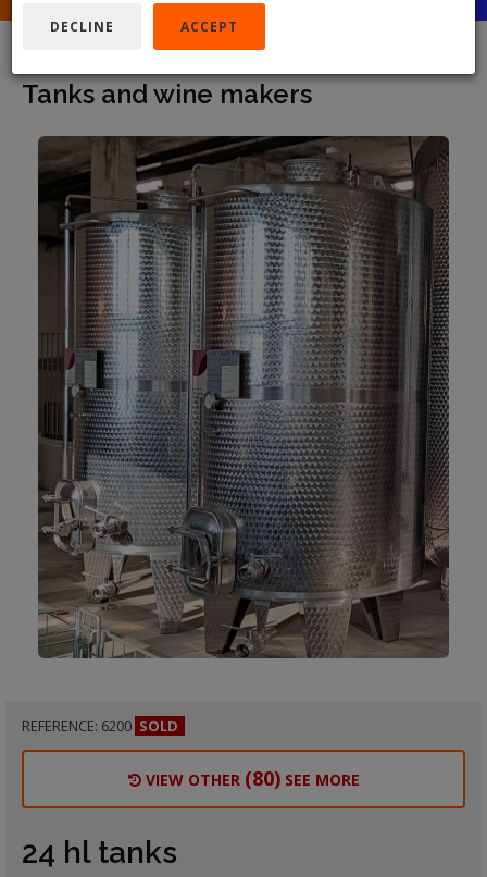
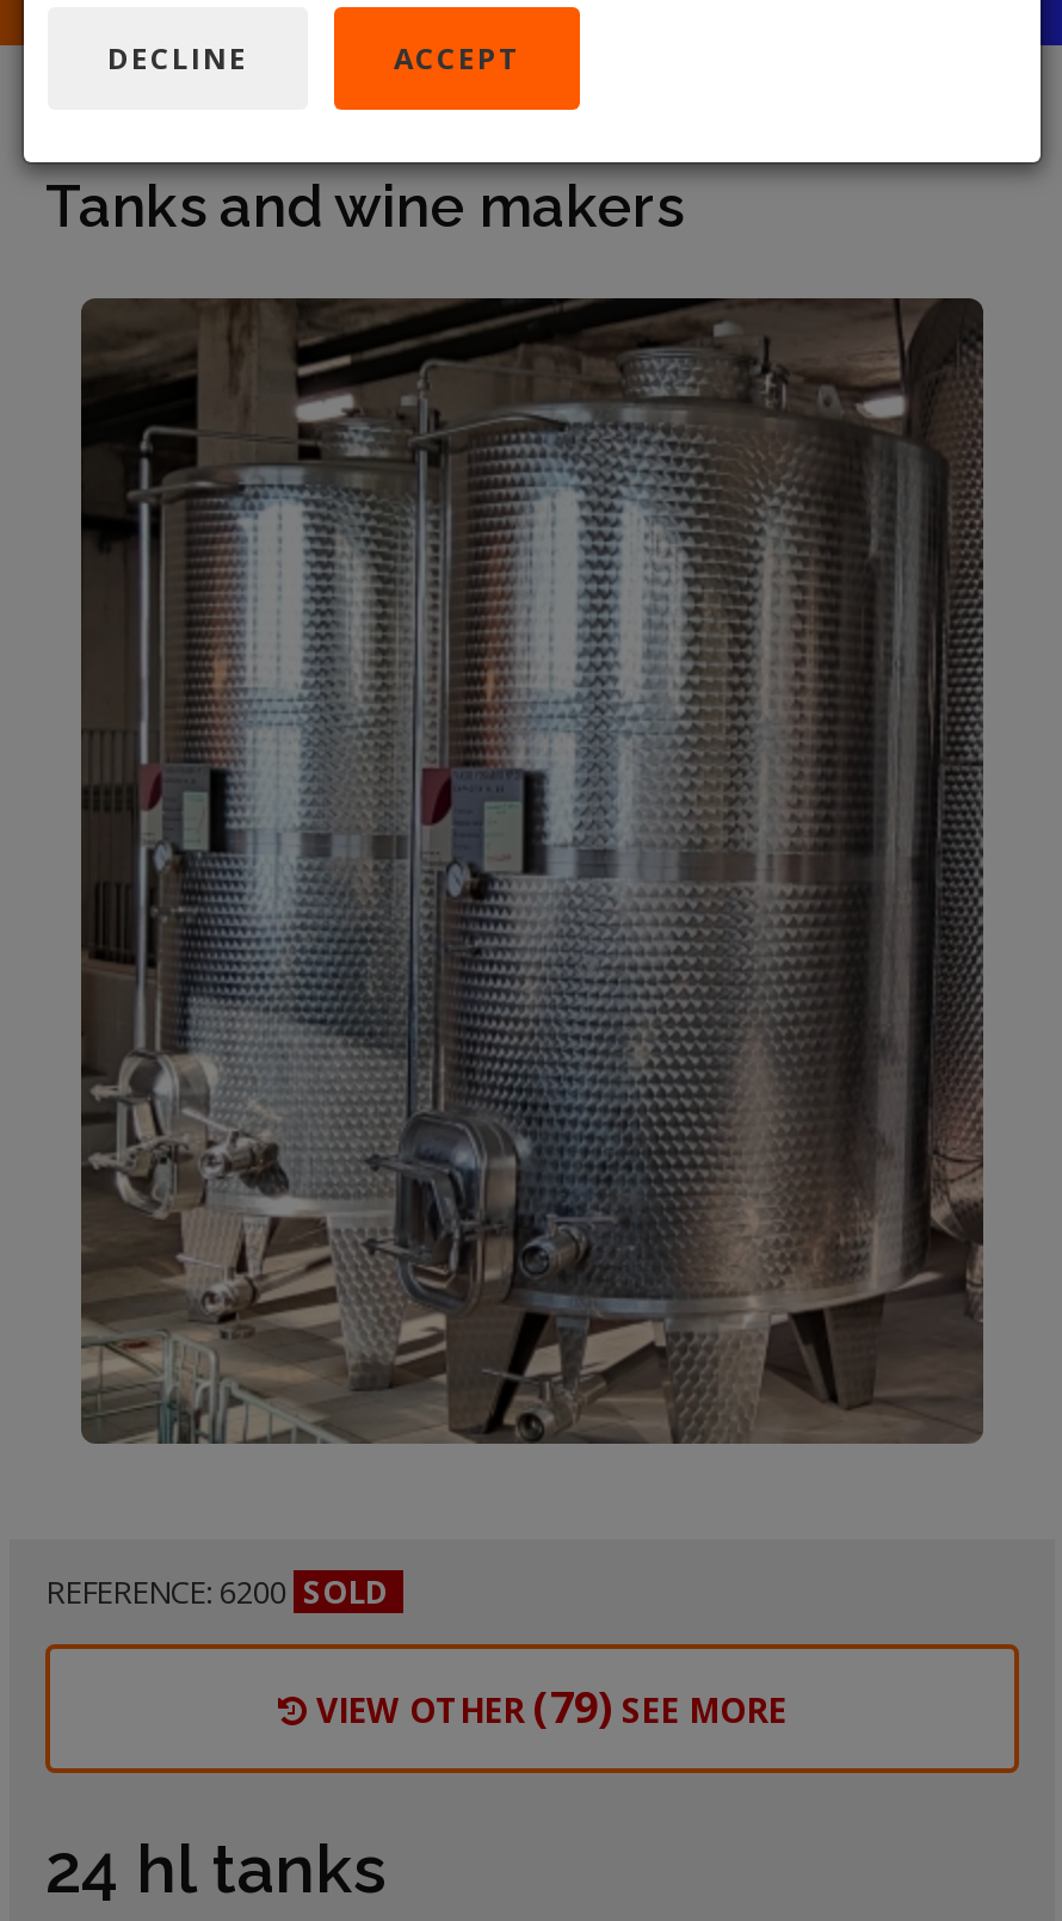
[141,765,359,791] VIEW OTHER (80) SEE MORE -> [307,1679,786,1736] VIEW OTHER (79) SEE MORE

